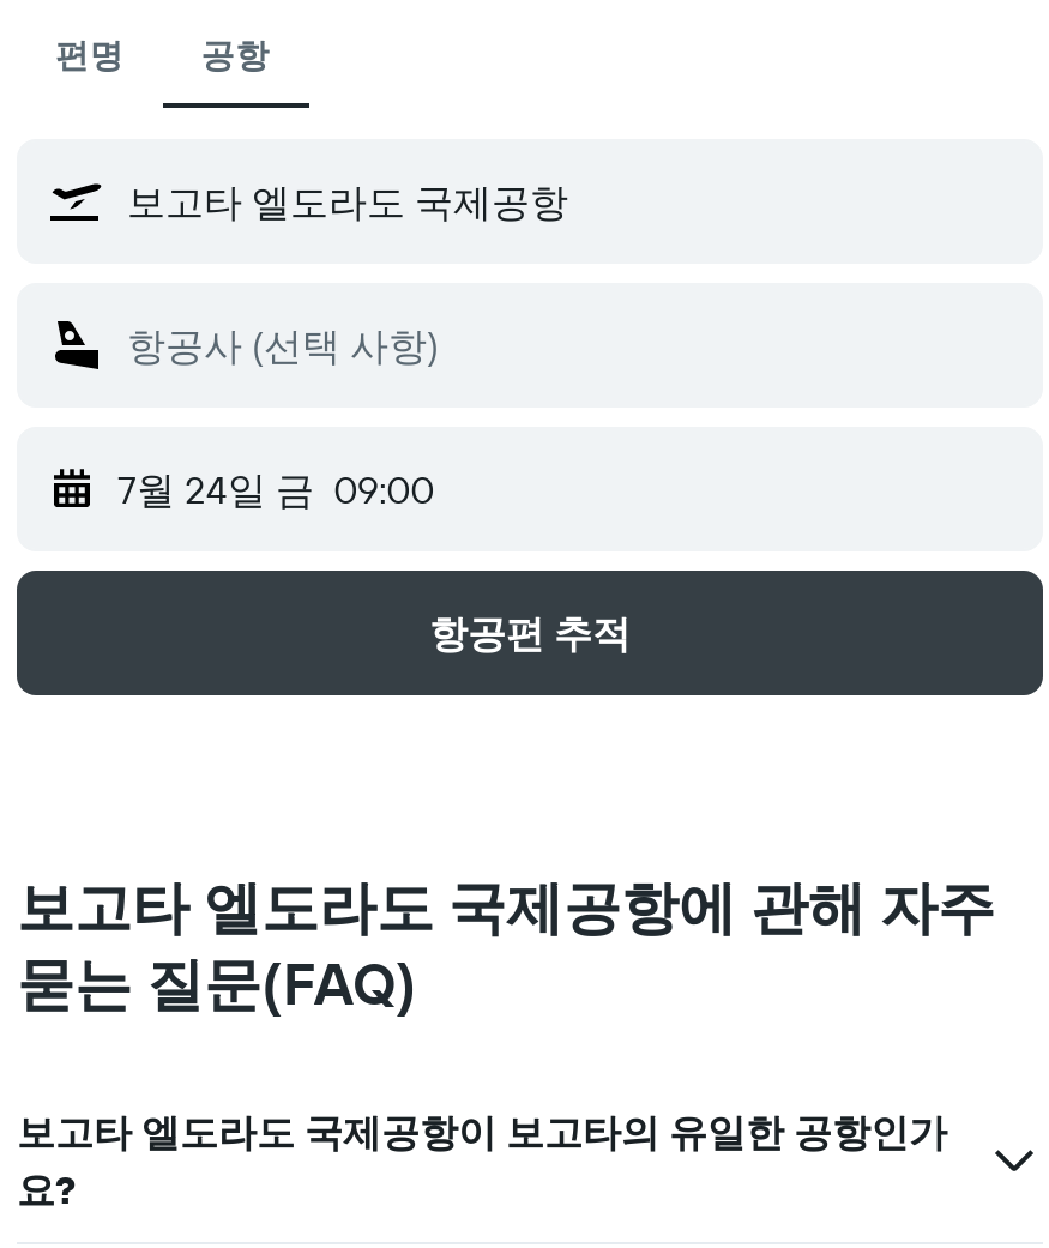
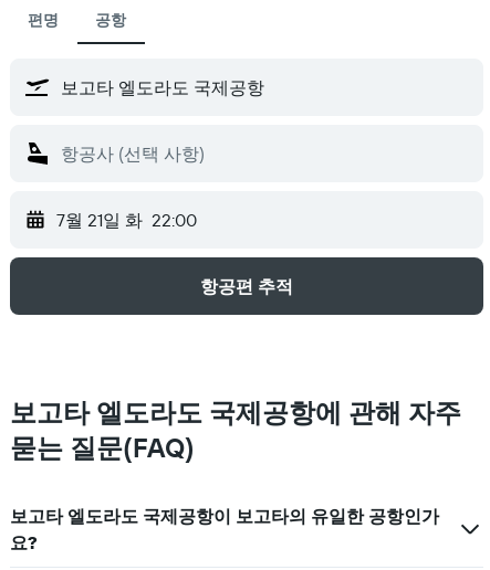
[117,465,434,513] 7월 24일 금 09:00 -> [56,209,197,231] 7월 21일 화 22:00

